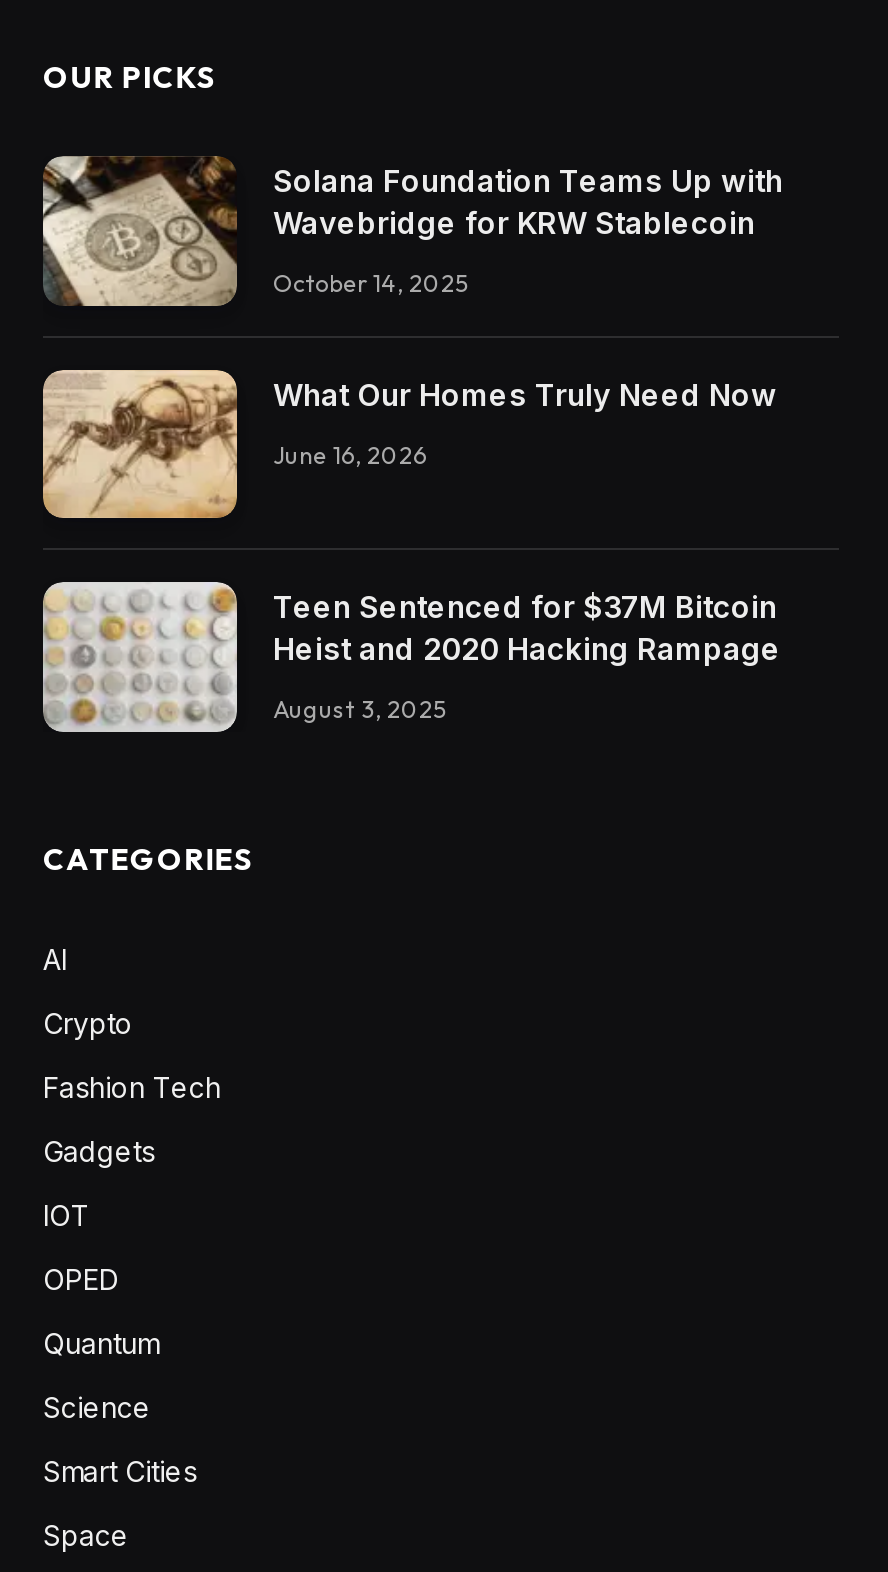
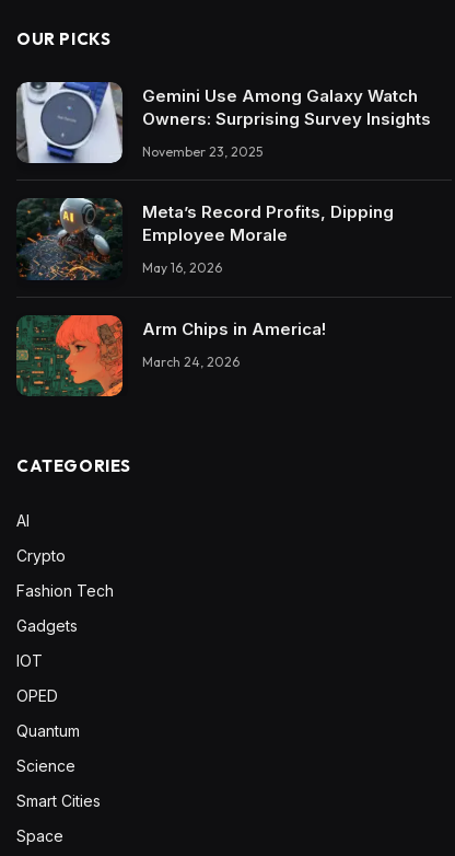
[43,155,783,309] [image] | Solana Foundation Teams Up with | Wavebridge for KRW Stablecoin -> [16,81,431,164] [image] | Gemini Use Among Galaxy Watch | Owners: Surprising Survey Insights
[273,268,467,298] October 14, 2025 -> [142,143,262,159] November 23, 2025
[41,367,777,521] [image] | What Our Homes Truly Need Now -> [16,197,394,280] [image] | Meta’s Record Profits, Dipping | Employee Morale
[273,439,427,469] June 16, 2026 -> [142,260,222,276] May 16, 2026
[41,579,781,735] [image] | Teen Sentenced for $37M Bitcoin | Heist and 2020 Hacking Rampage -> [15,314,326,397] [image] | Arm Chips in America!
[273,695,445,725] August 3, 2025 -> [142,353,240,370] March 24, 2026

